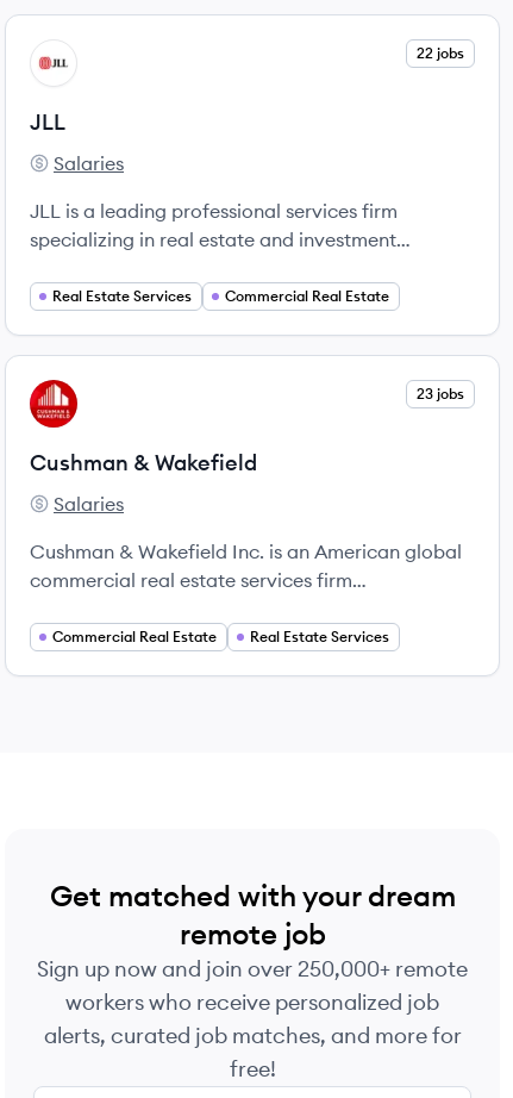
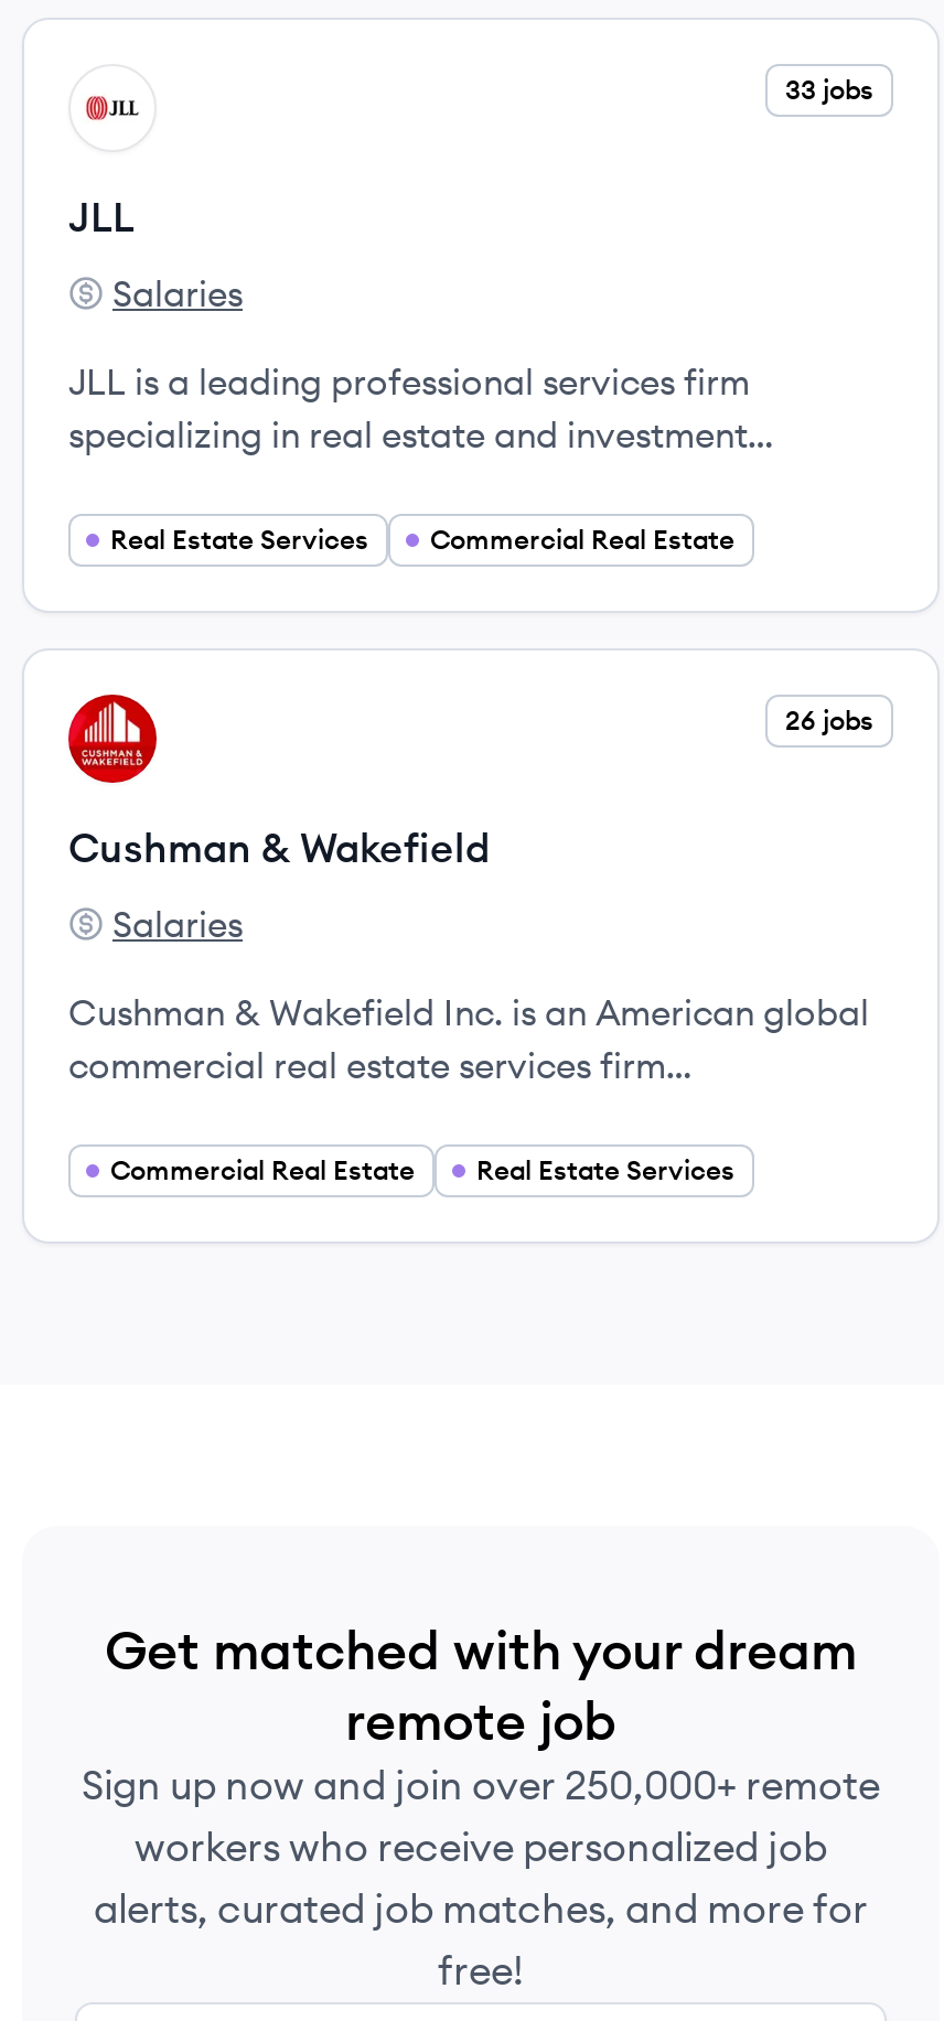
[417,44,464,62] 22 jobs -> [785,73,873,106] 33 jobs
[417,385,464,403] 23 jobs -> [785,703,873,737] 26 jobs

